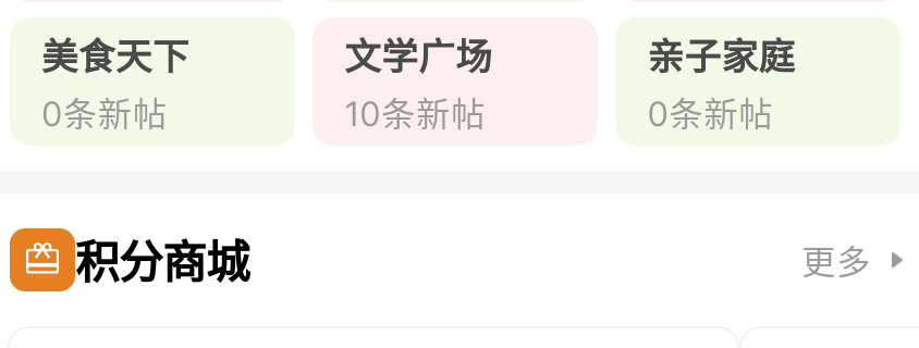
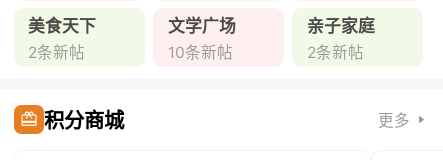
[41,93,167,134] 0条新帖 -> [28,43,85,62] 2条新帖
[647,93,774,134] 0条新帖 -> [307,43,364,62] 2条新帖

